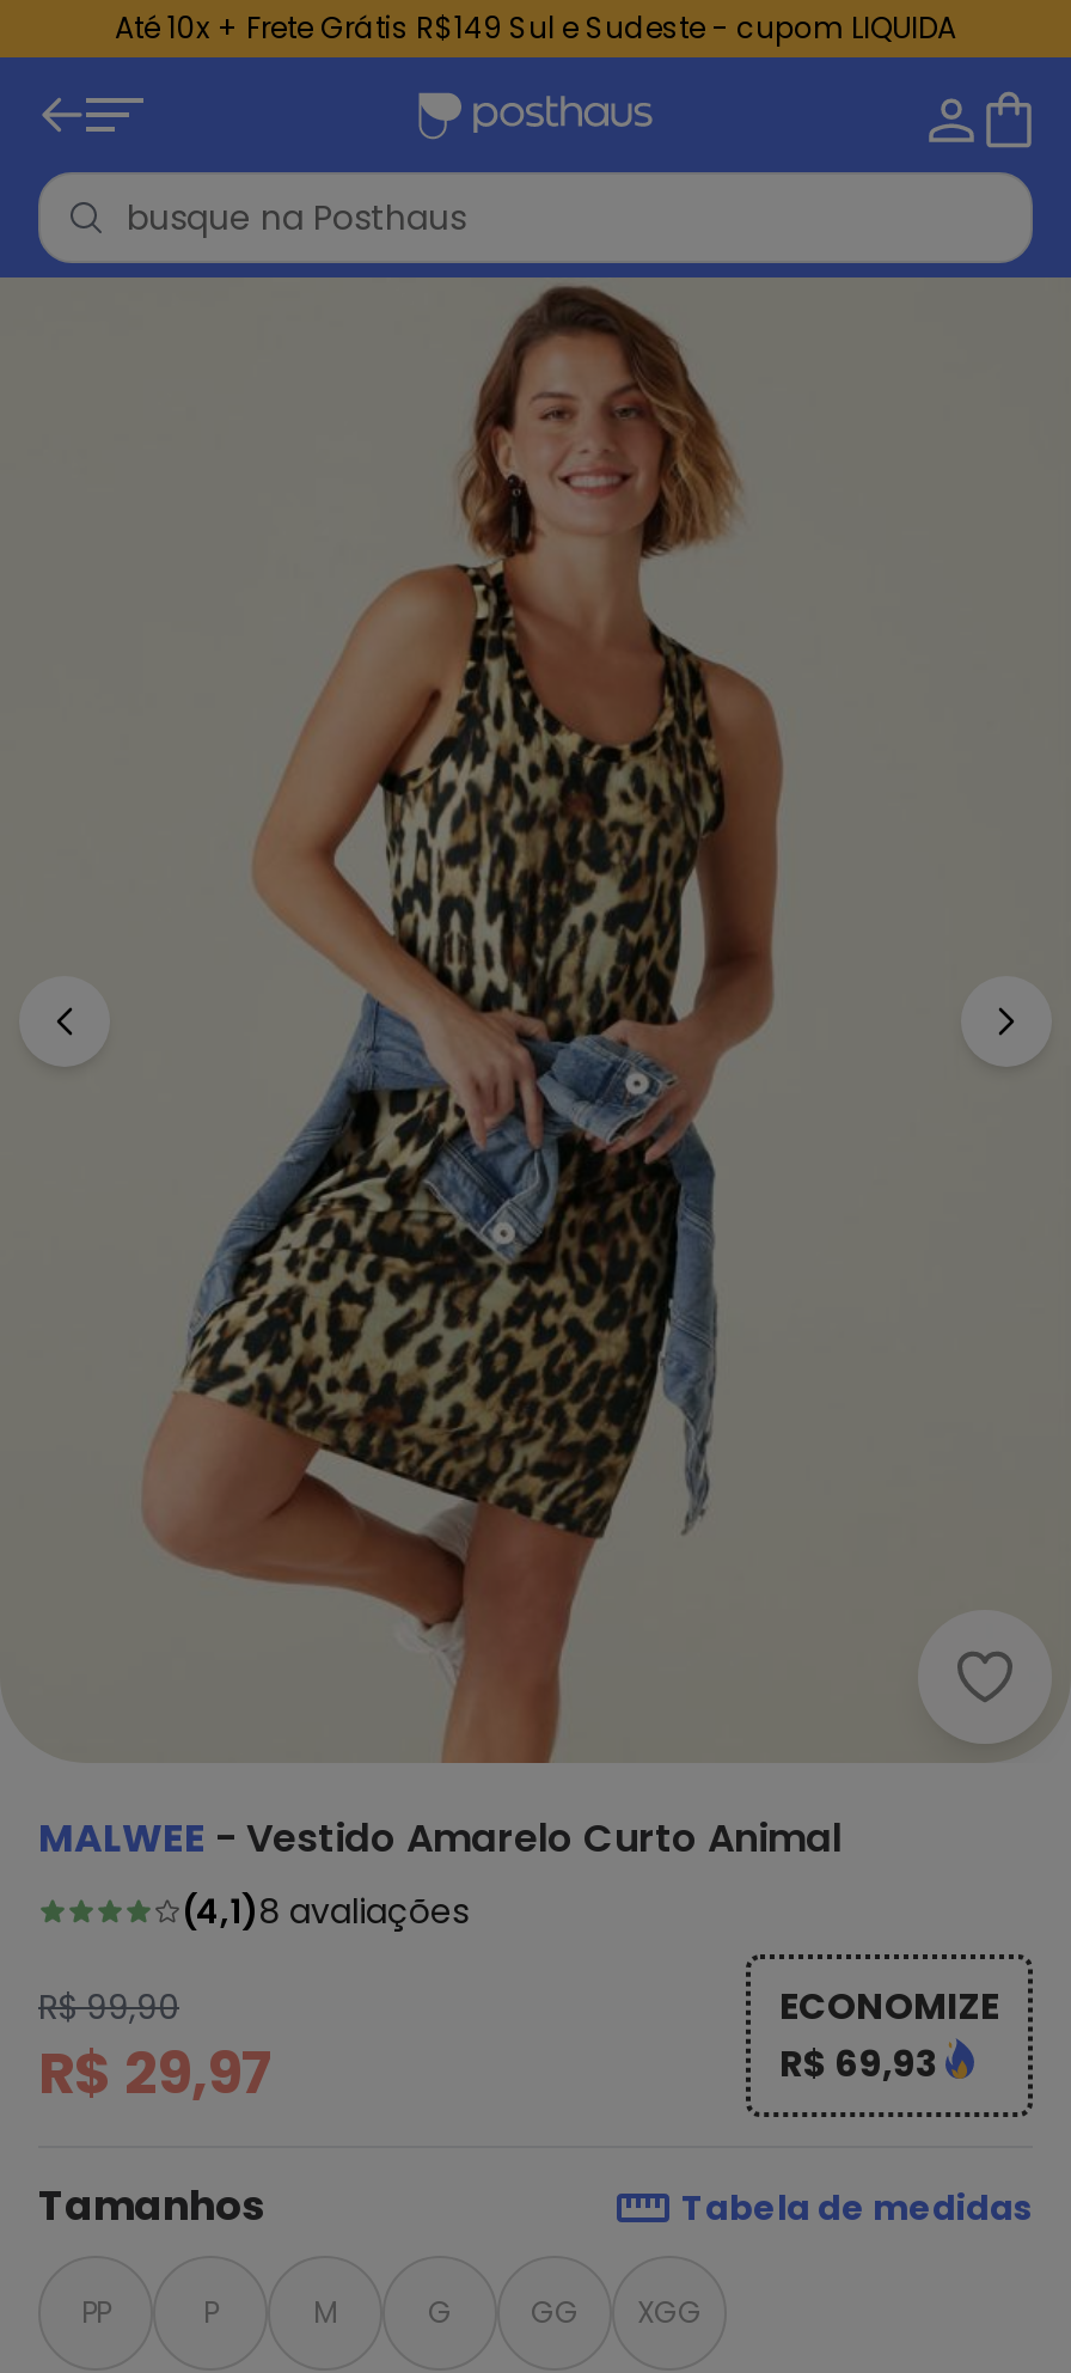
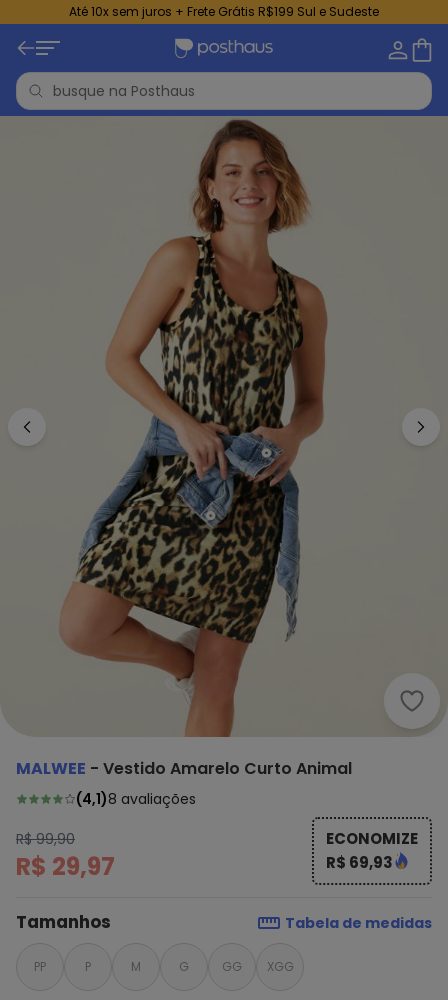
[115,7,956,48] Até 10x + Frete Grátis R$149 Sul e Sudeste - cupom LIQUIDA -> [69,3,379,20] Até 10x sem juros + Frete Grátis R$199 Sul e Sudeste

